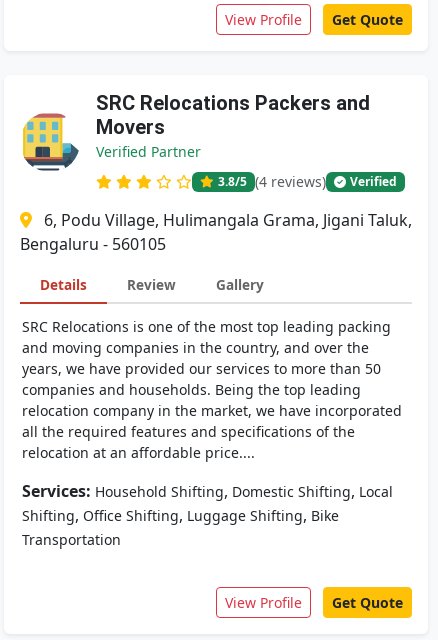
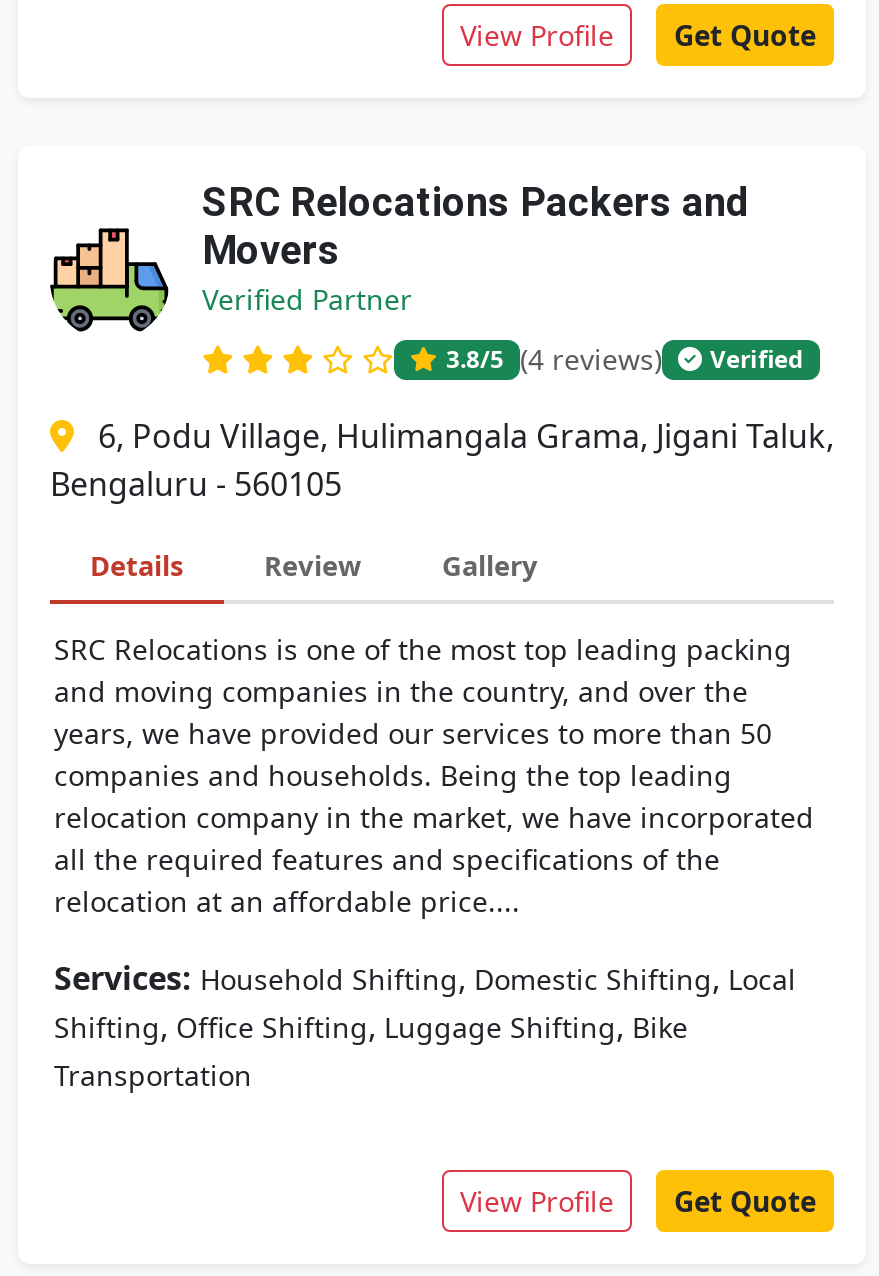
[20,112,79,172] [image] -> [48,222,170,338] [image]

